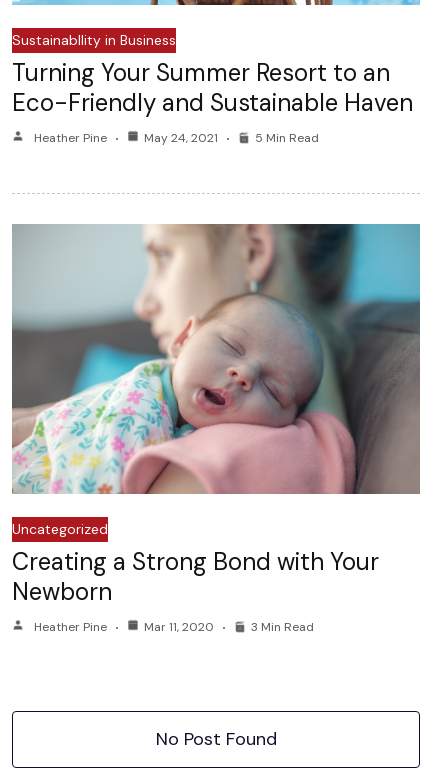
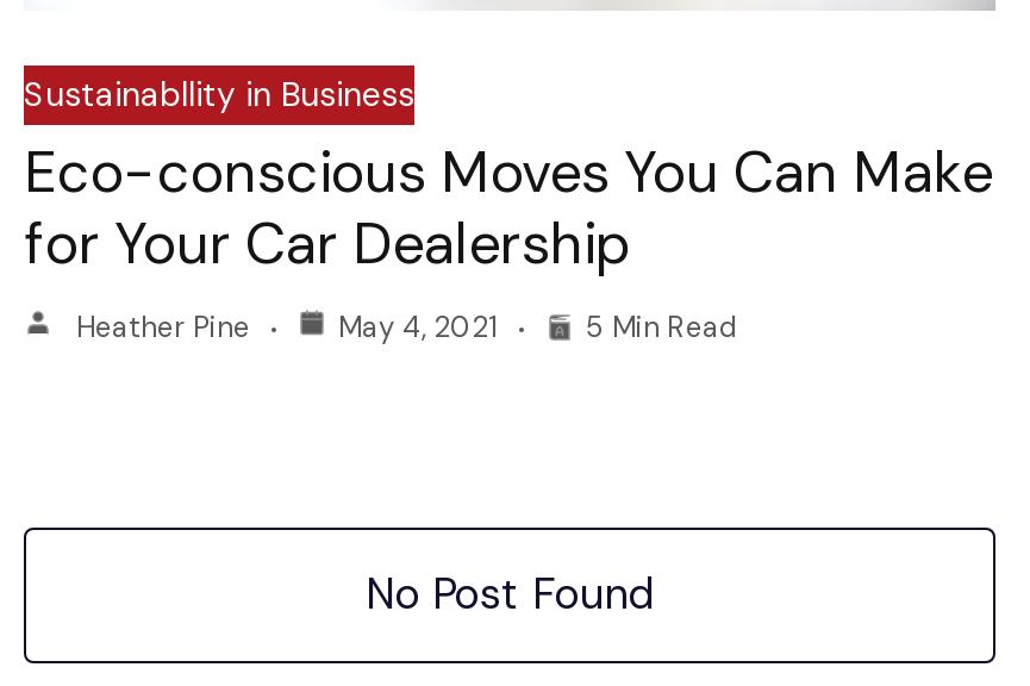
[12,57,413,118] Turning Your Summer Resort to an | Eco-Friendly and Sustainable Haven -> [24,136,993,281] Eco-conscious Moves You Can Make | for Your Car Dealership
[144,130,218,146] May 24, 2021 -> [338,309,498,348] May 4, 2021
[11,222,420,635] [image] | Uncategorized | Creating a Strong Bond with Your | Newborn | Heather Pine | Mar 11, 2020 | 3 Min Read -> none

